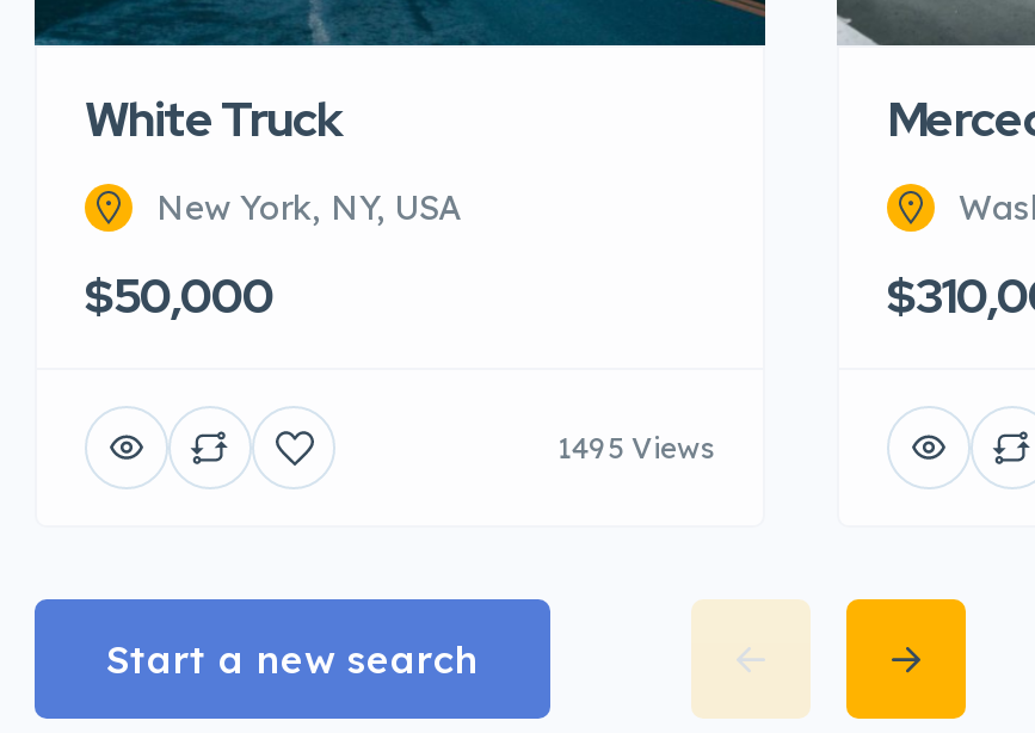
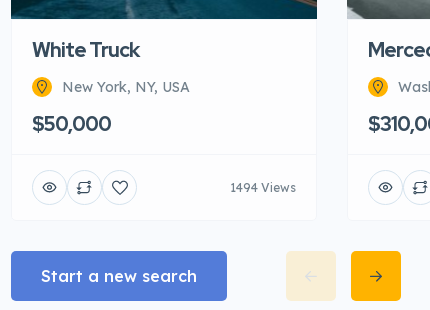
[557,429,715,465] 1495 Views -> [230,180,296,195] 1494 Views

